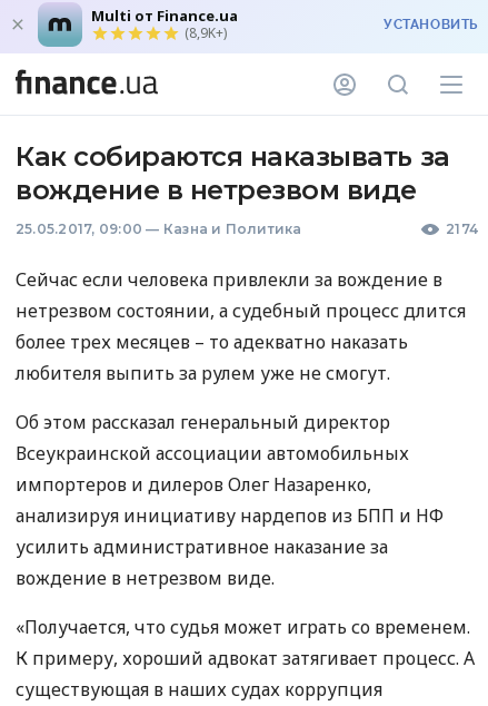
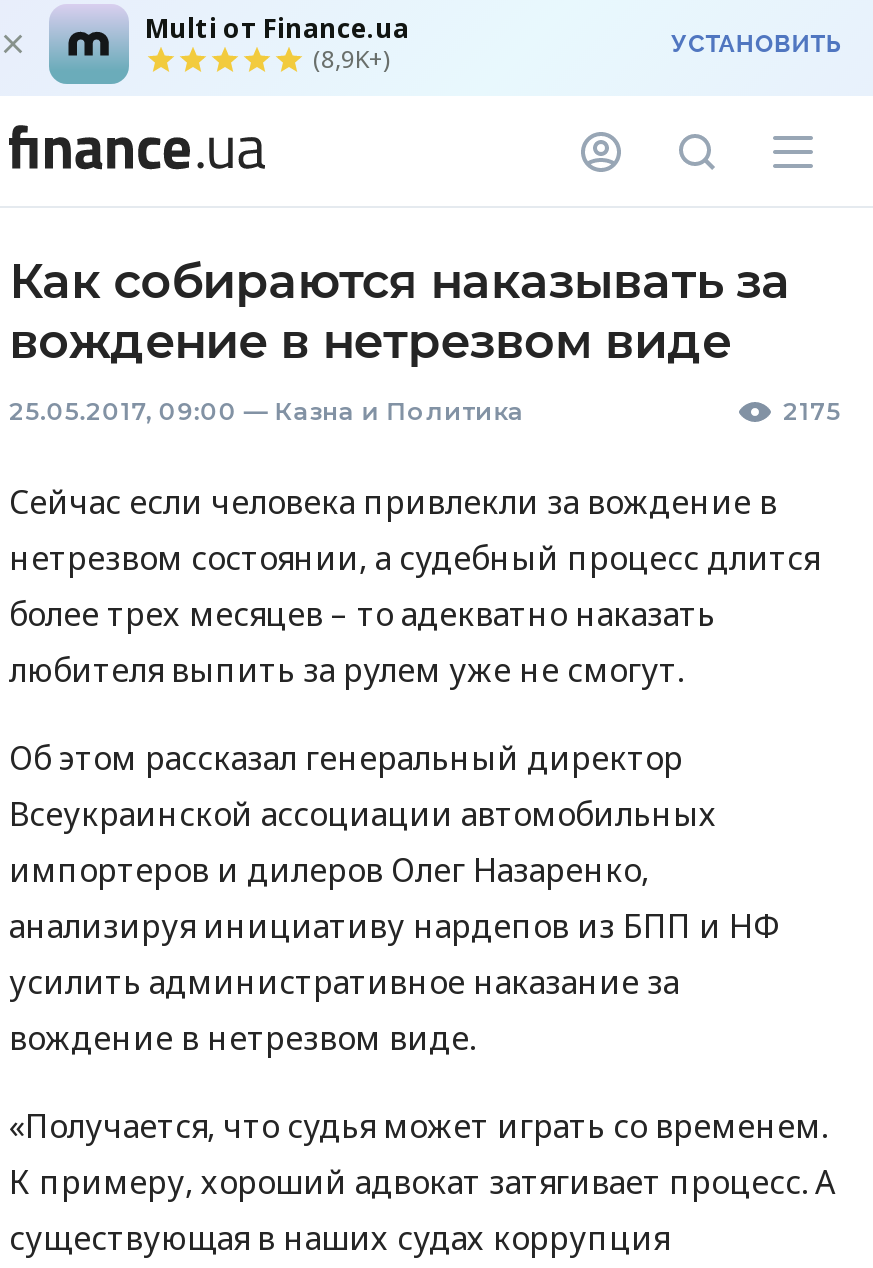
[446,220,478,237] 2174 -> [783,396,841,426] 2175

